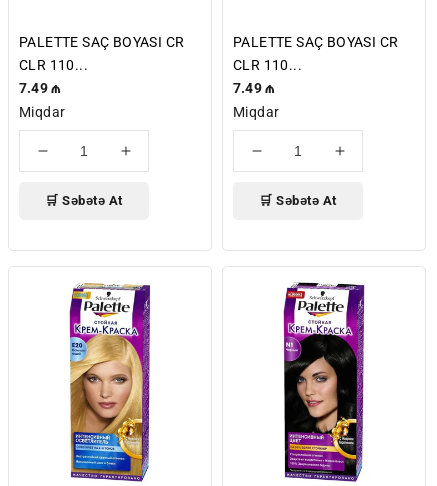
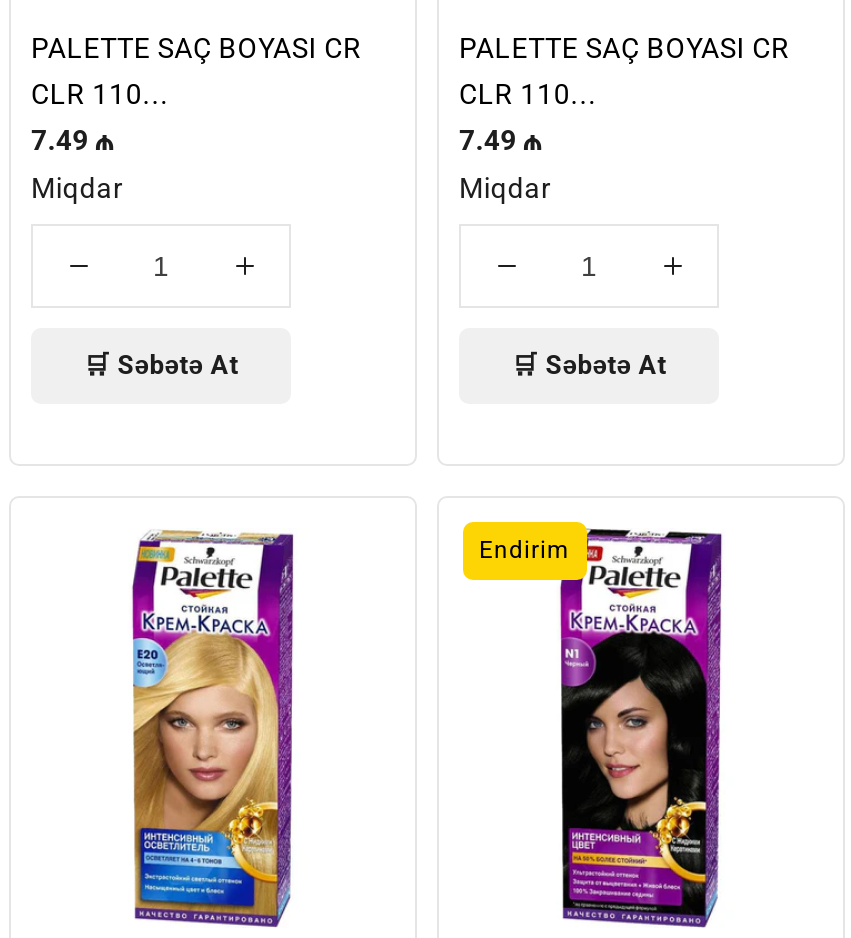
none -> [479,536,570,564] Endirim

